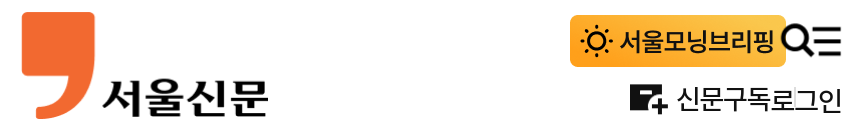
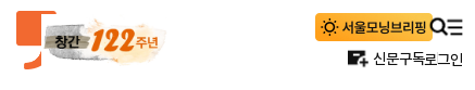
[26,11,282,119] [image] -> [40,14,160,68] [image]

